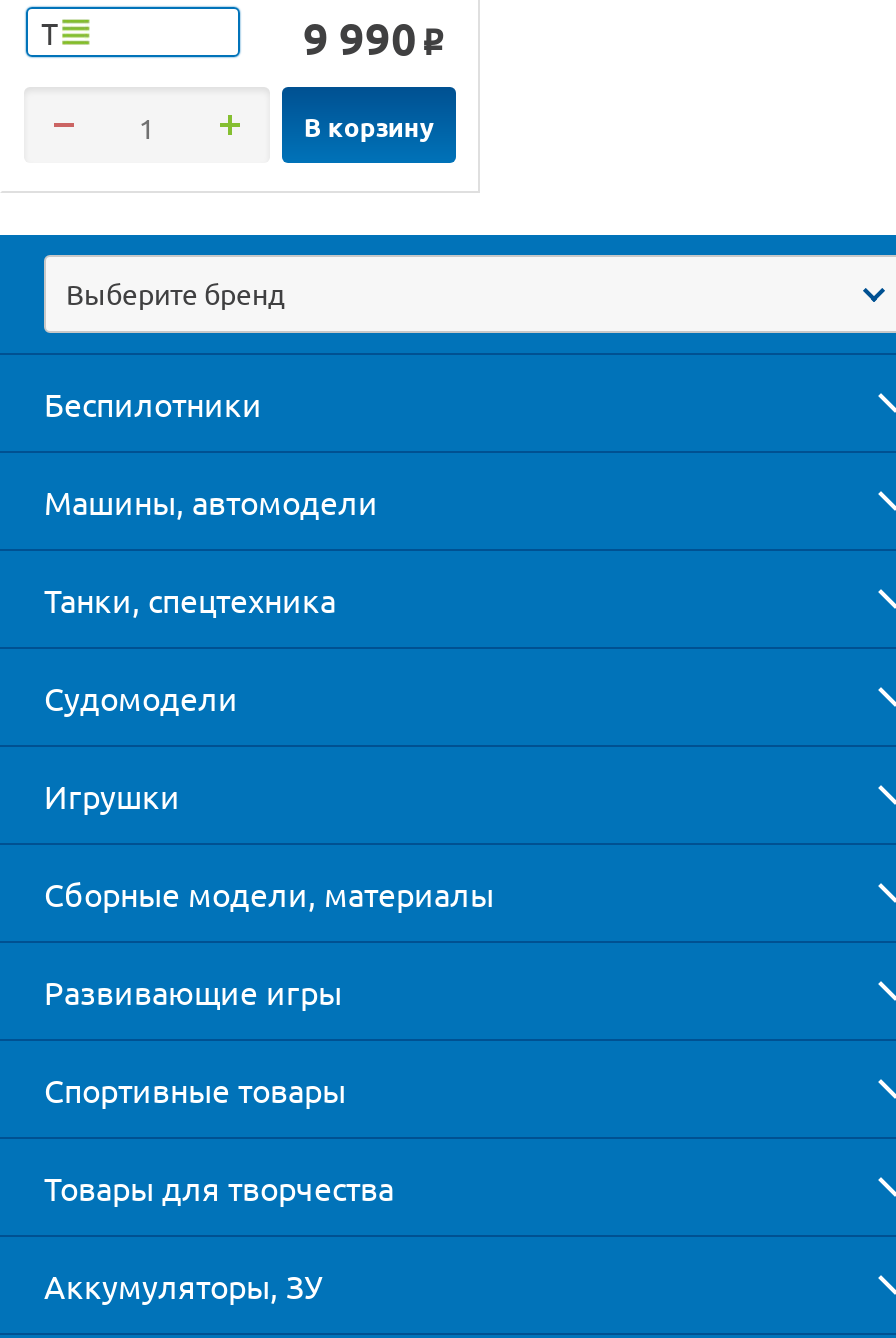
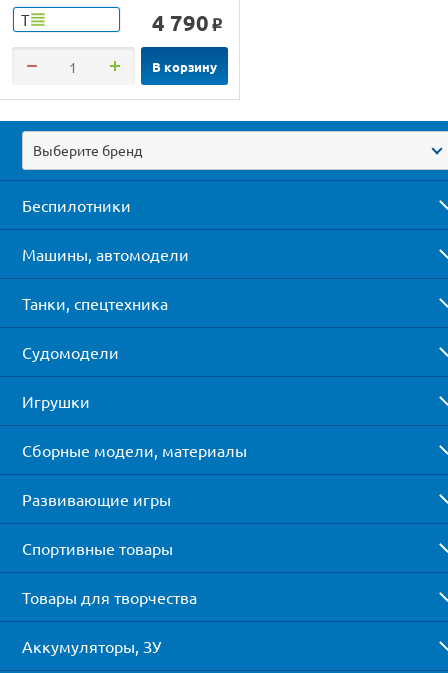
[303,10,443,64] 9 990o -> [152,9,222,36] 4 790o

